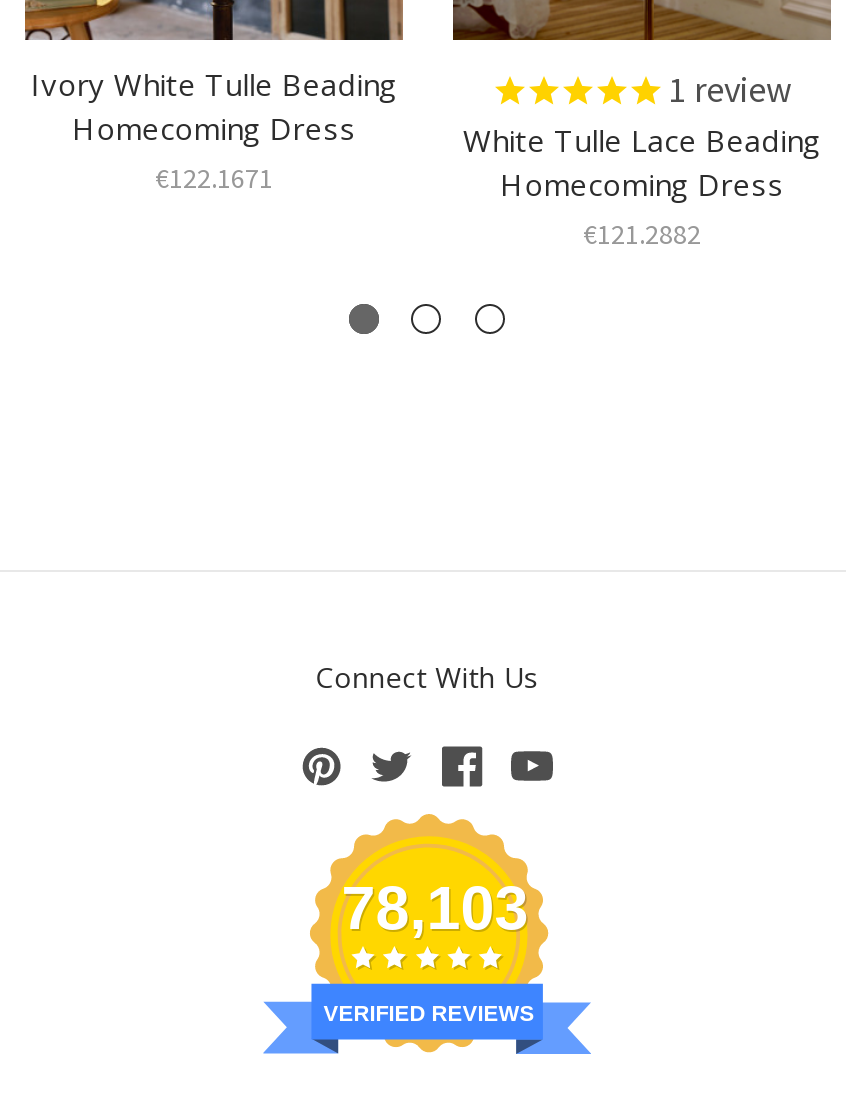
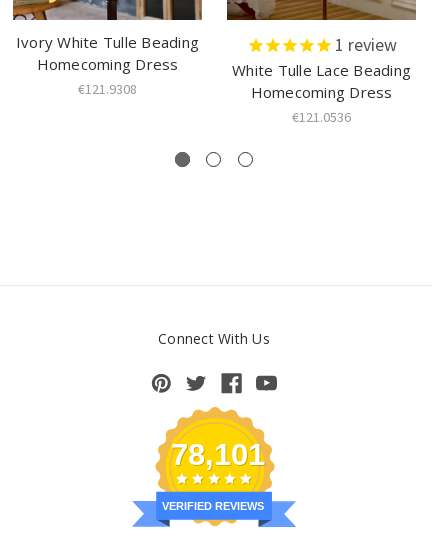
[155,161,273,197] €122.1671 -> [78,80,137,98] €121.9308
[583,217,701,253] €121.2882 -> [292,108,351,126] €121.0536
[340,874,527,943] 78,103 -> [171,437,265,472] 78,101

